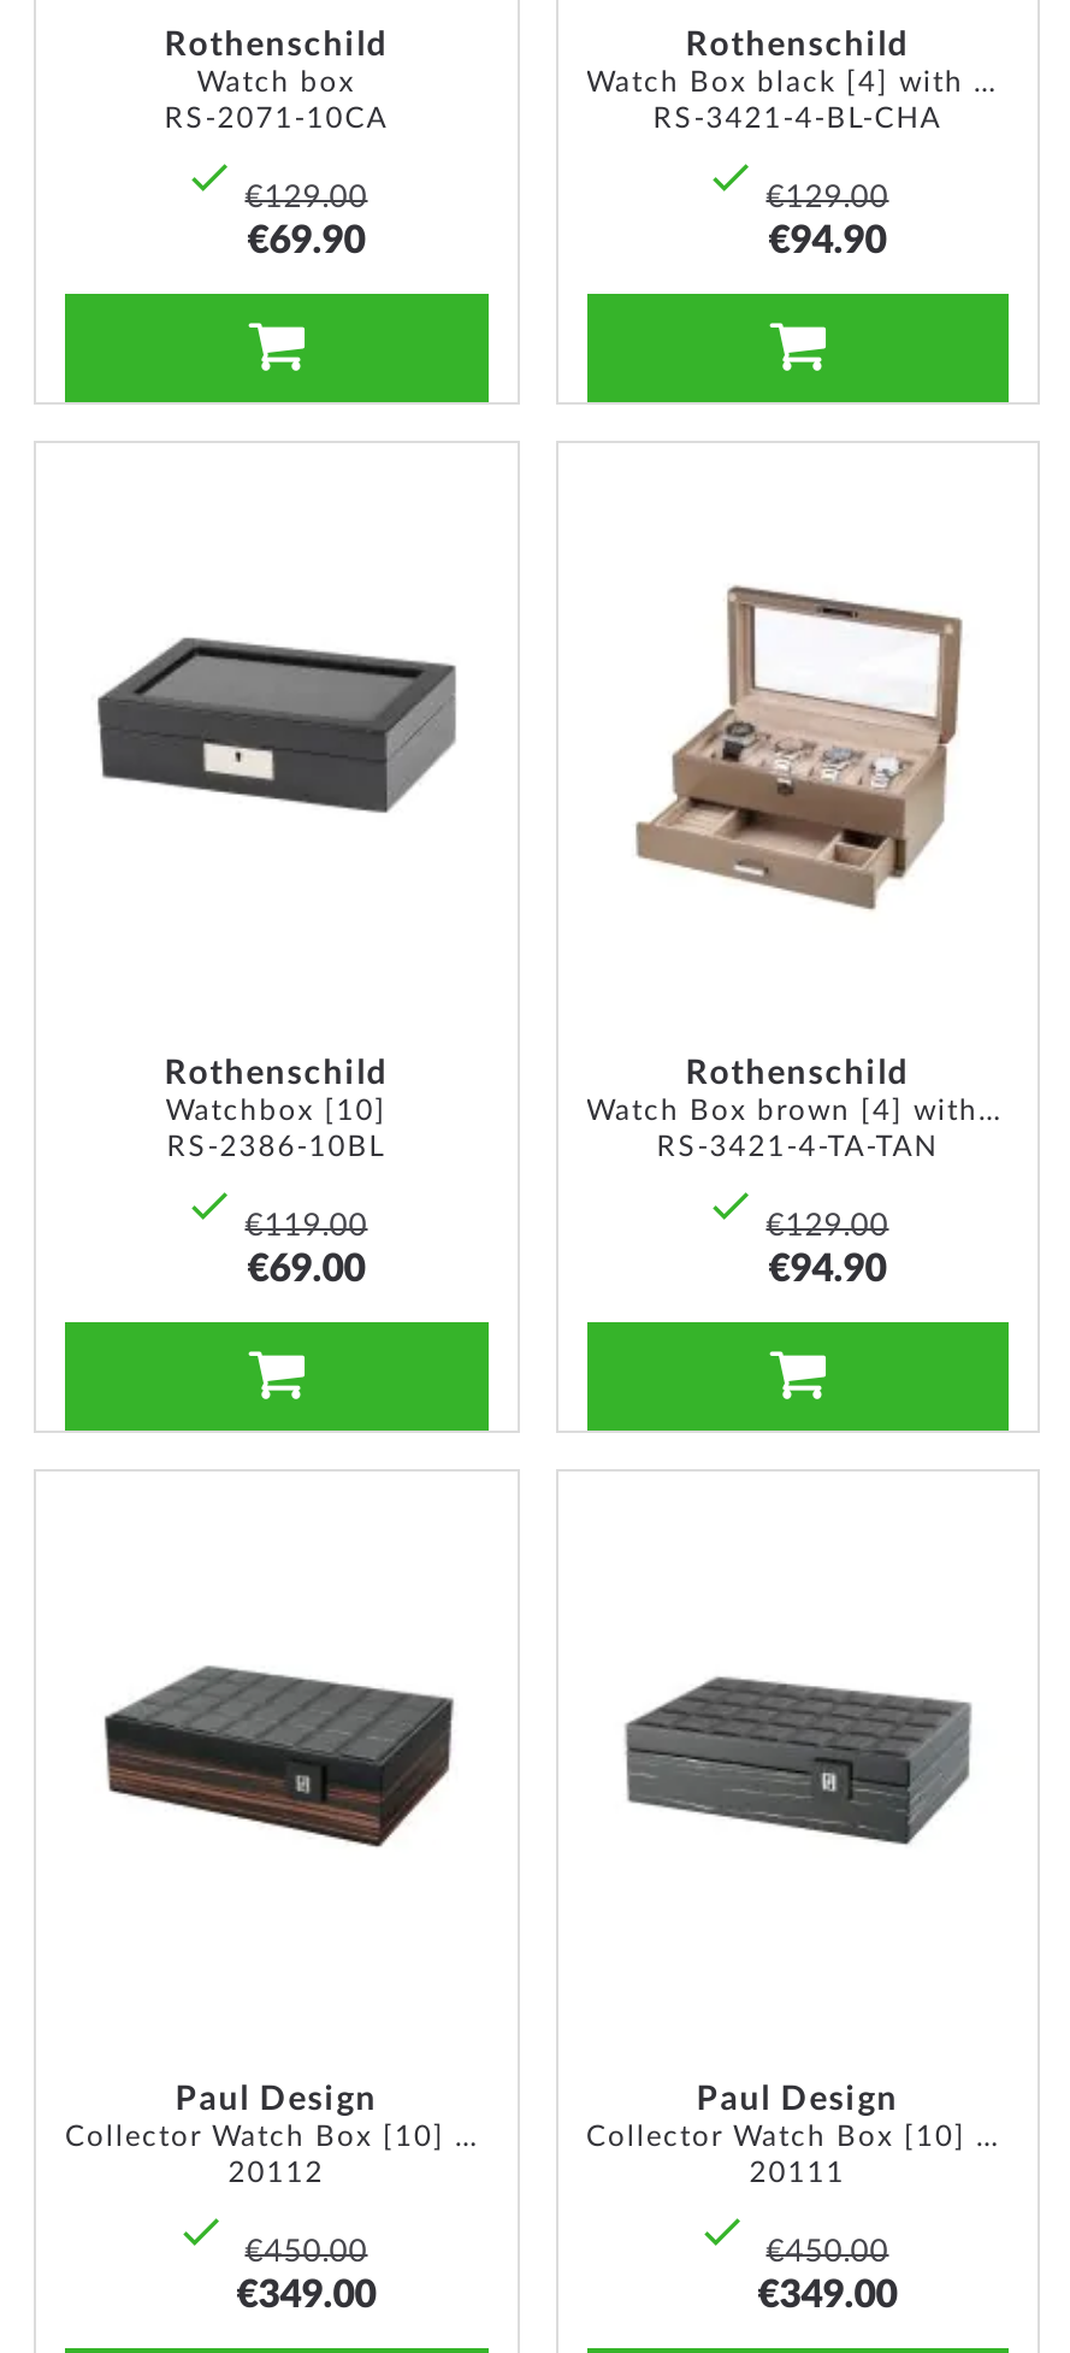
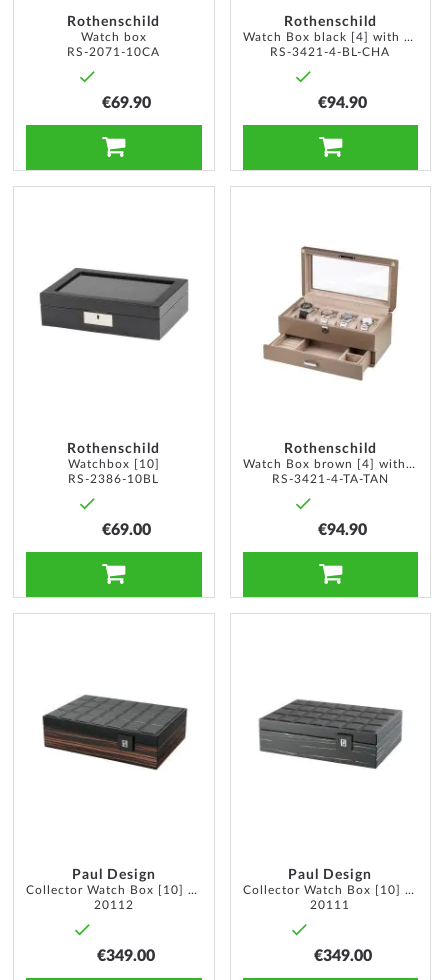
[245,183,368,214] €129.00 -> none
[766,183,889,214] €129.00 -> none
[245,1210,368,1242] €119.00 -> none
[766,1210,889,1242] €129.00 -> none
[245,2237,368,2269] €450.00 -> none
[766,2237,889,2269] €450.00 -> none

